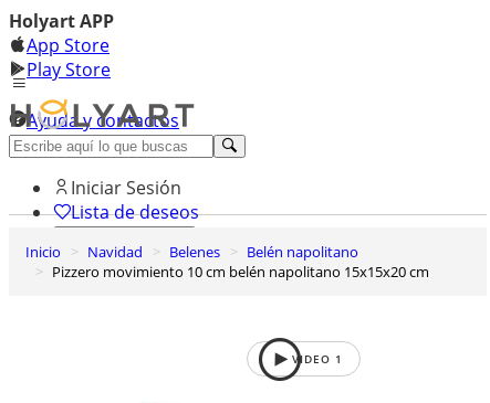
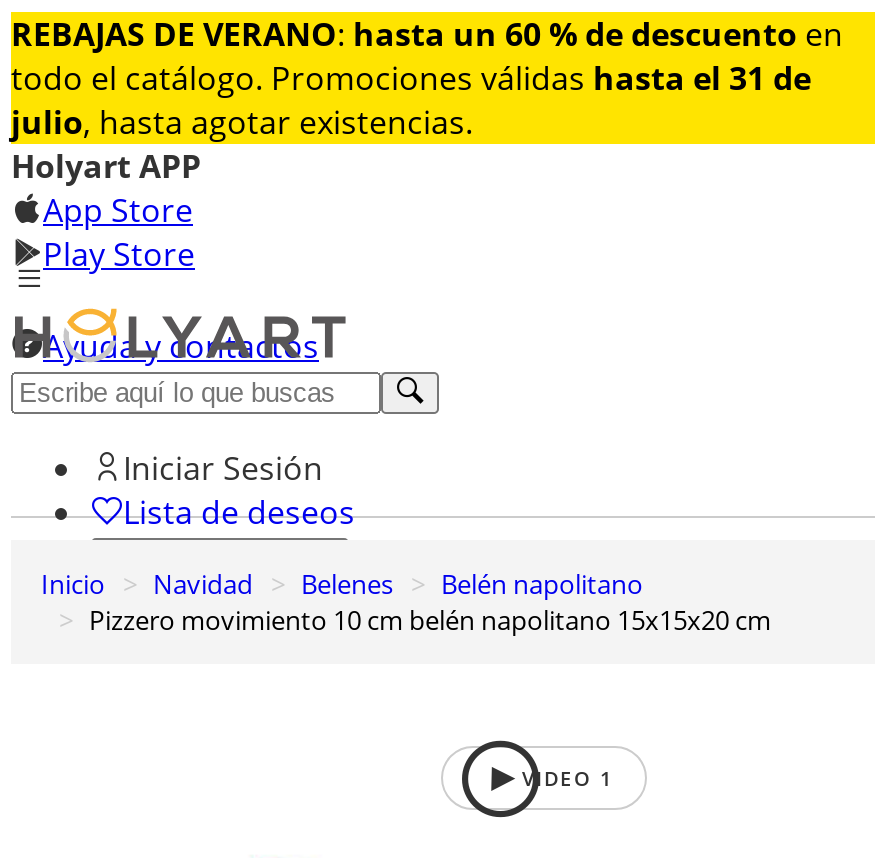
none -> [11,10,877,146] [image] | REBAJAS DE VERANO: hasta un 60 % de descuento en | todo el catálogo. Promociones válidas hasta el 31 de | julio, hasta agotar existencias.

